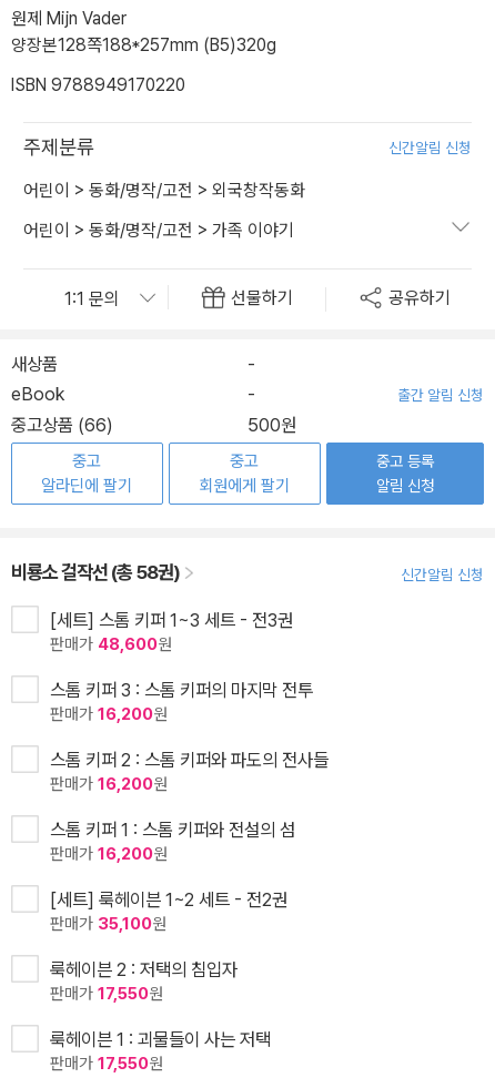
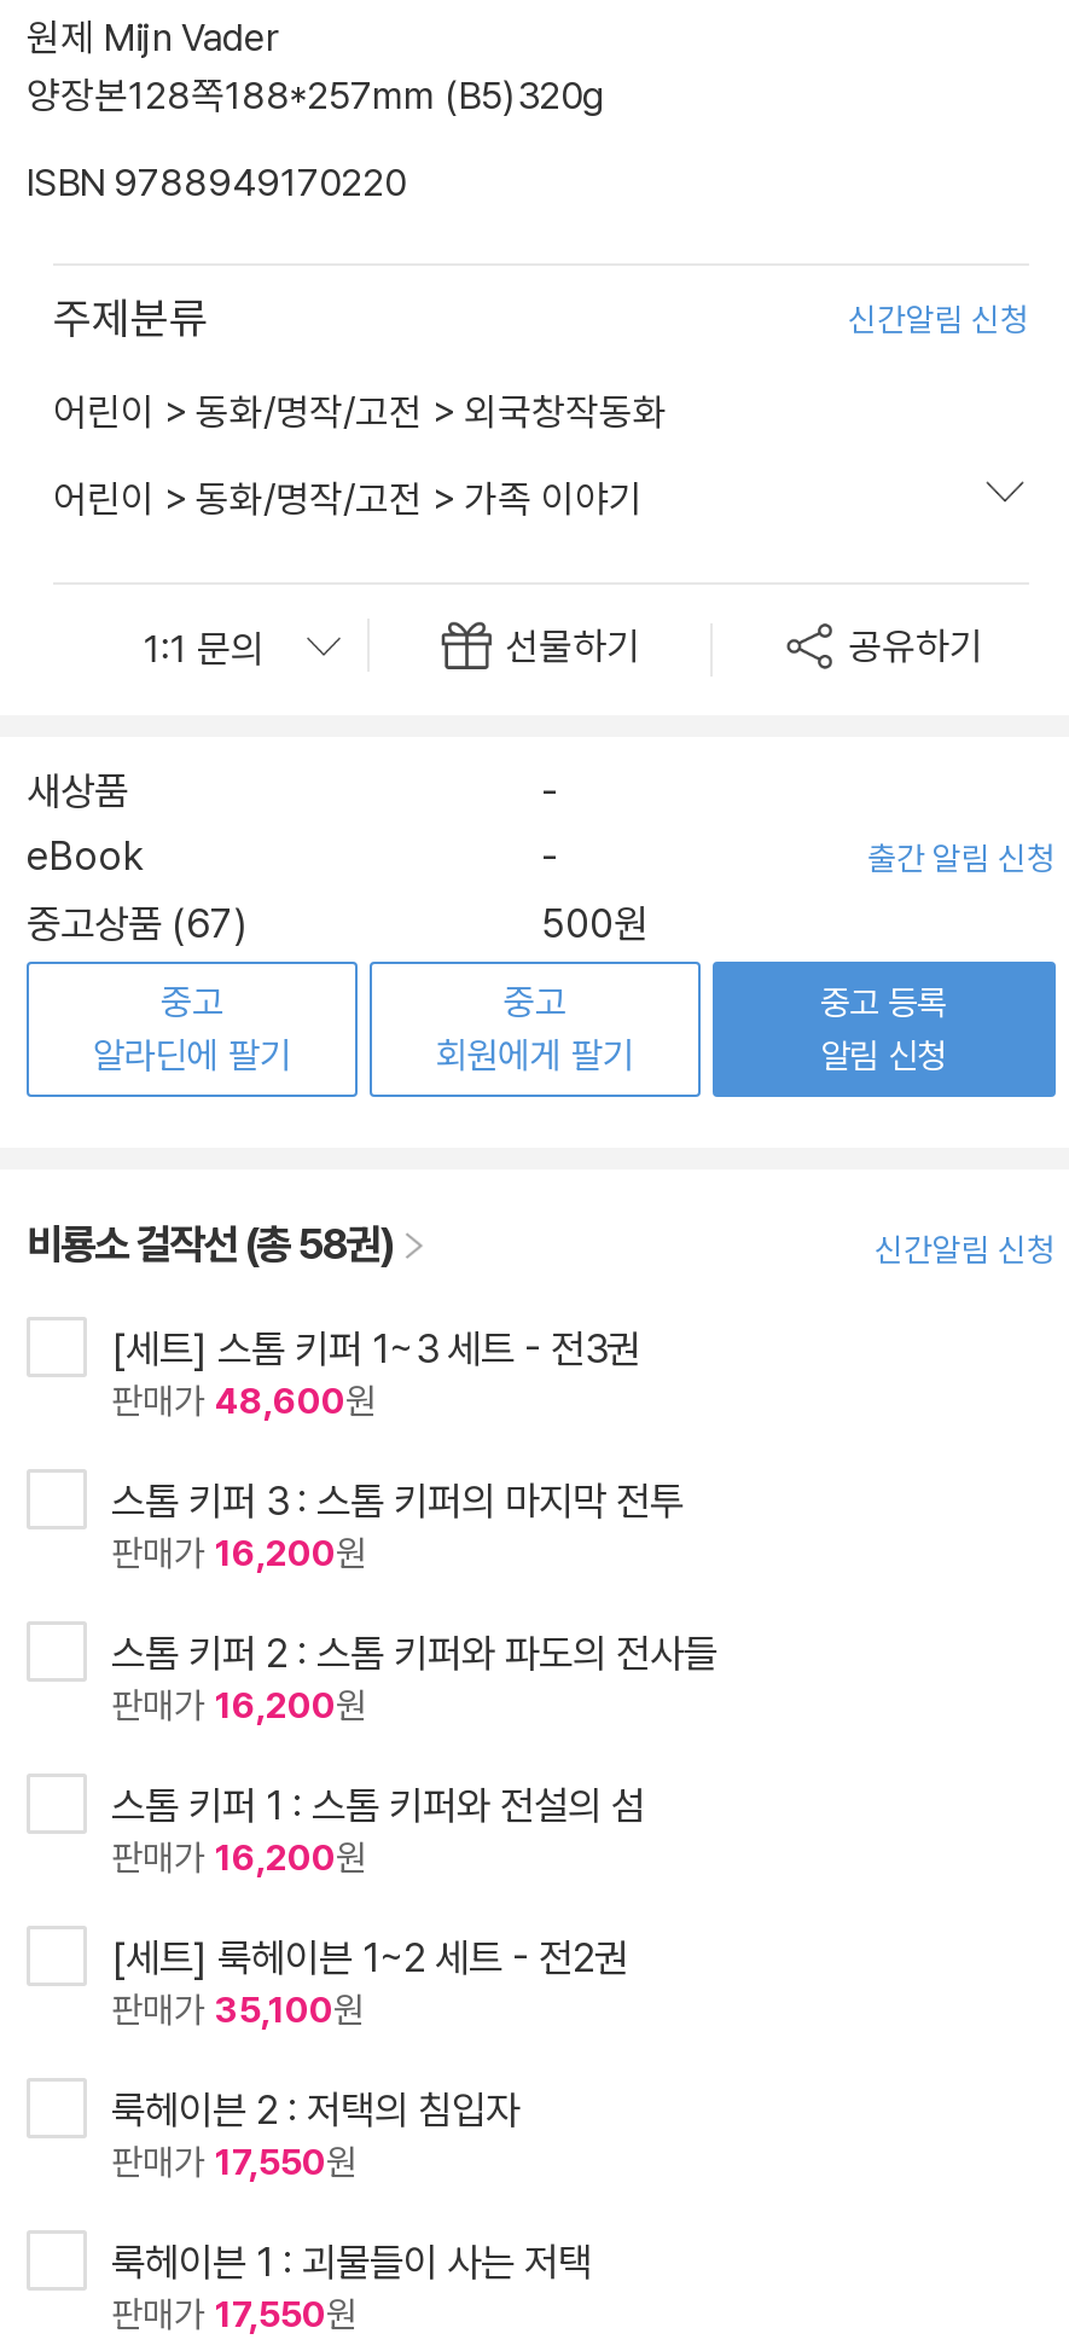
[11,414,113,436] 중고상품 (66) -> [27,900,249,948] 중고상품 (67)

